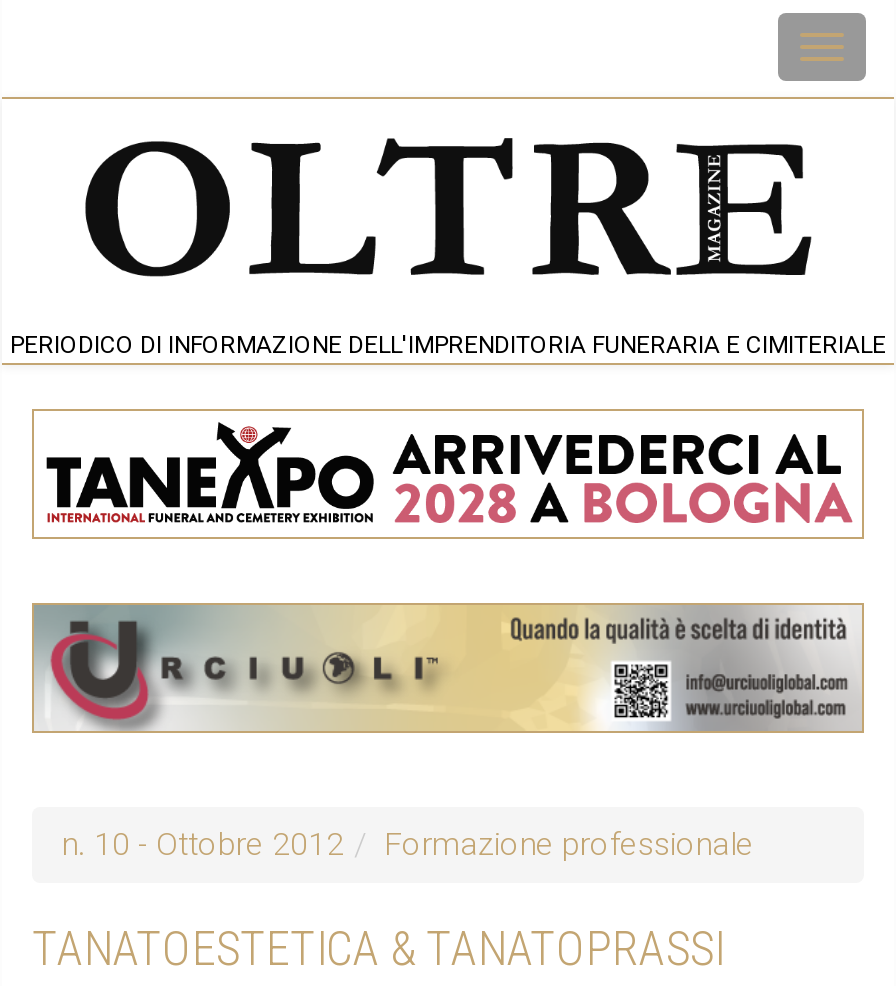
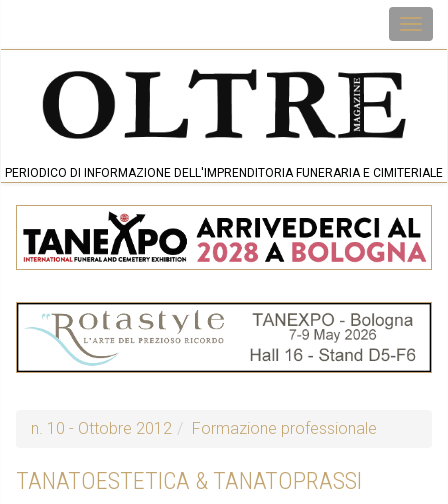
[32,603,862,733] [image] -> [16,302,432,373] [image]

